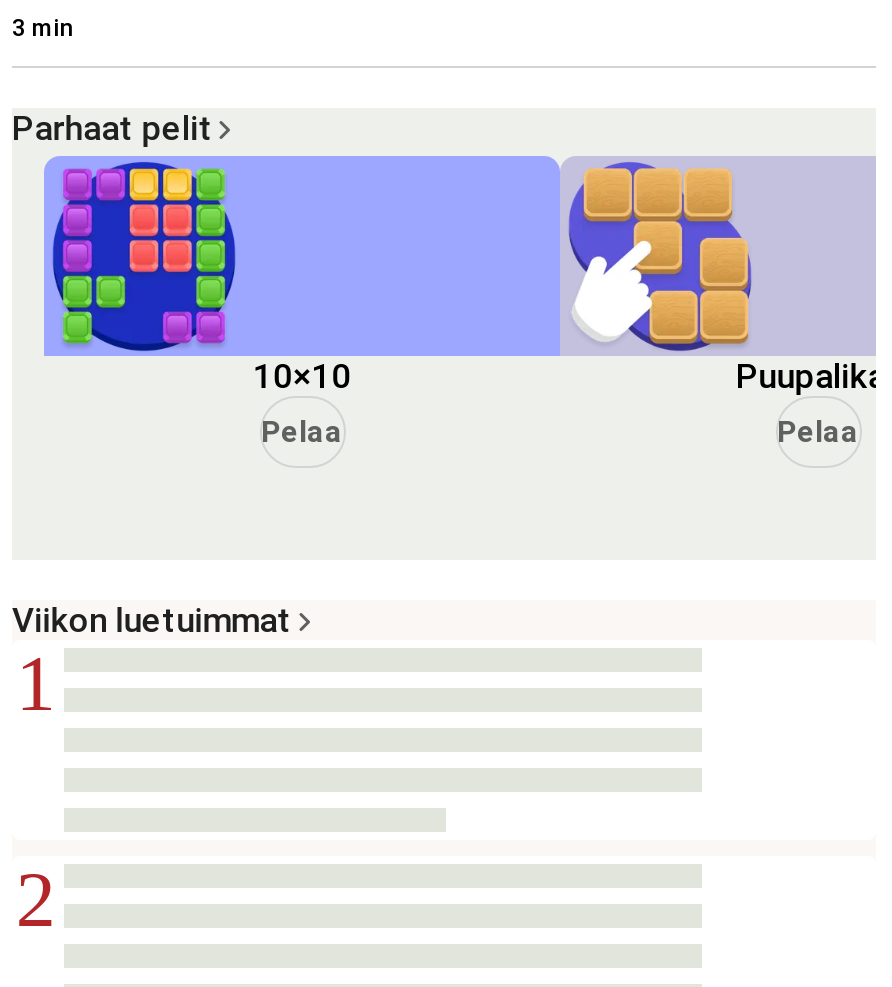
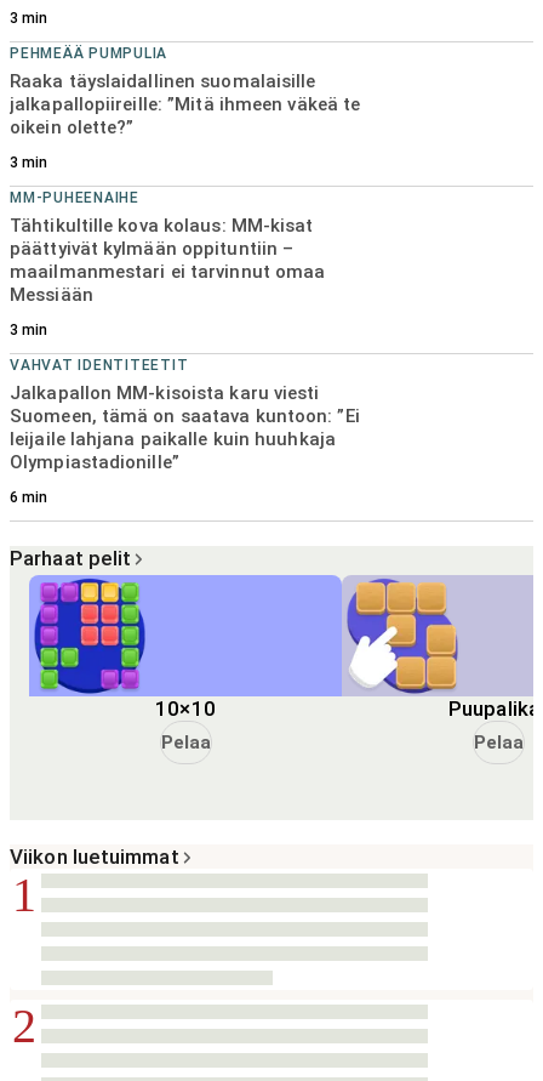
none -> [10,44,360,505] PEHMEÄÄ PUMPULIA | Raaka täyslaidallinen suomalaisille | jalkapallopiireille: ”Mitä ihmeen väkeä te | oikein olette?” | 3 min | MM-PUHEENAIHE | Tähtikultille kova kolaus: MM-kisat | päättyivät kylmään oppituntiin – | maailmanmestari ei tarvinnut omaa | Messiään | 3 min | VAHVAT IDENTITEETIT | Jalkapallon MM-kisoista karu viesti | Suomeen, tämä on saatava kuntoon: ”Ei | leijaile lahjana paikalle kuin huuhkaja | Olympiastadionille” | 6 min

